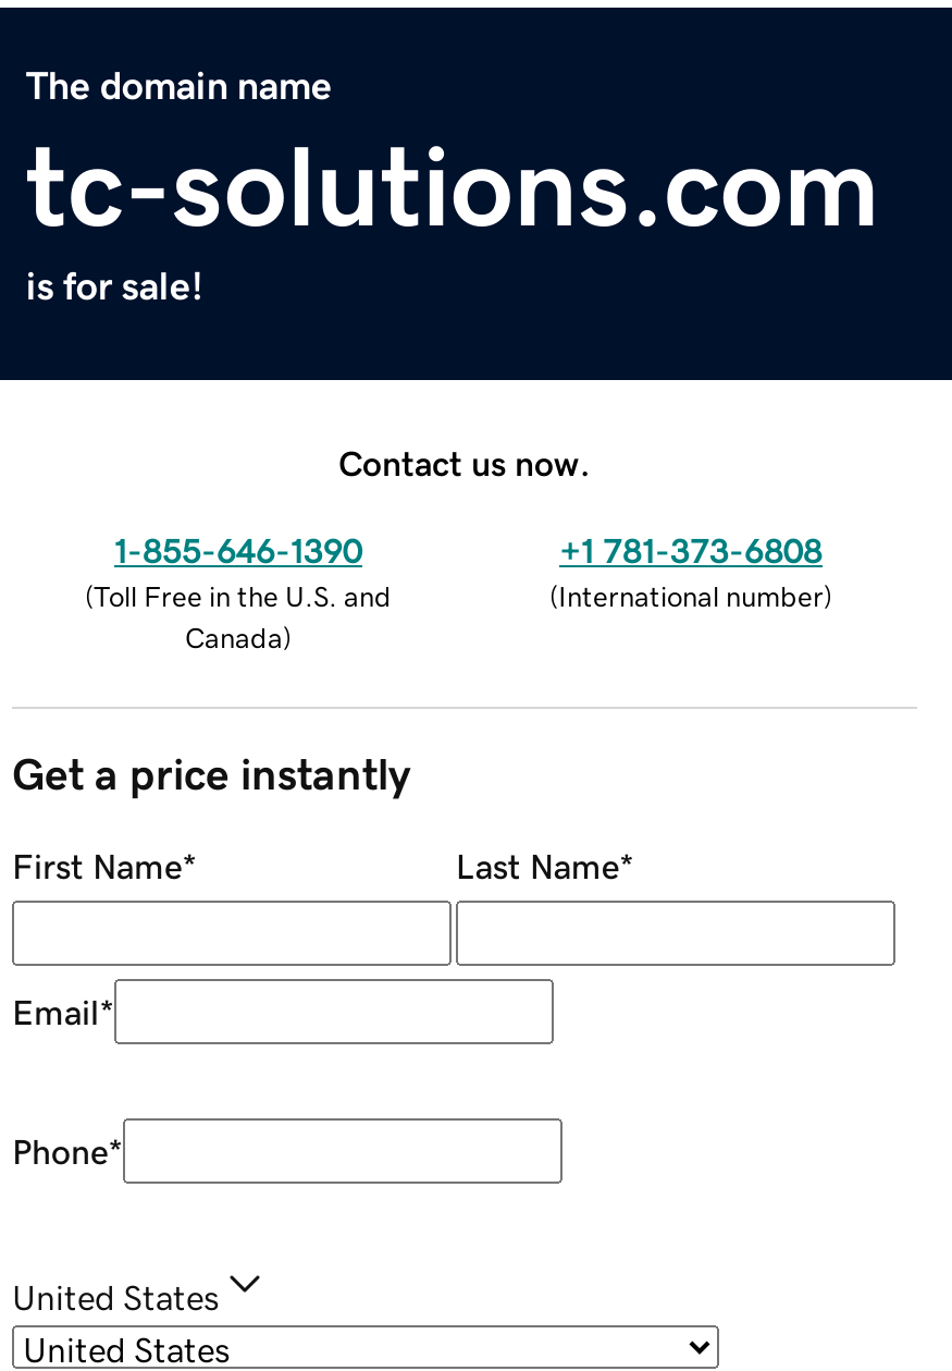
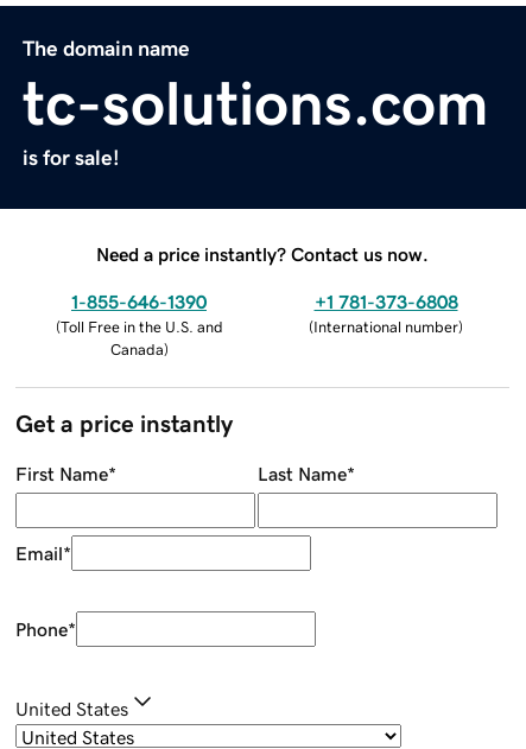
[338,445,591,479] Contact us now. -> [96,244,429,263] Need a price instantly? Contact us now.

